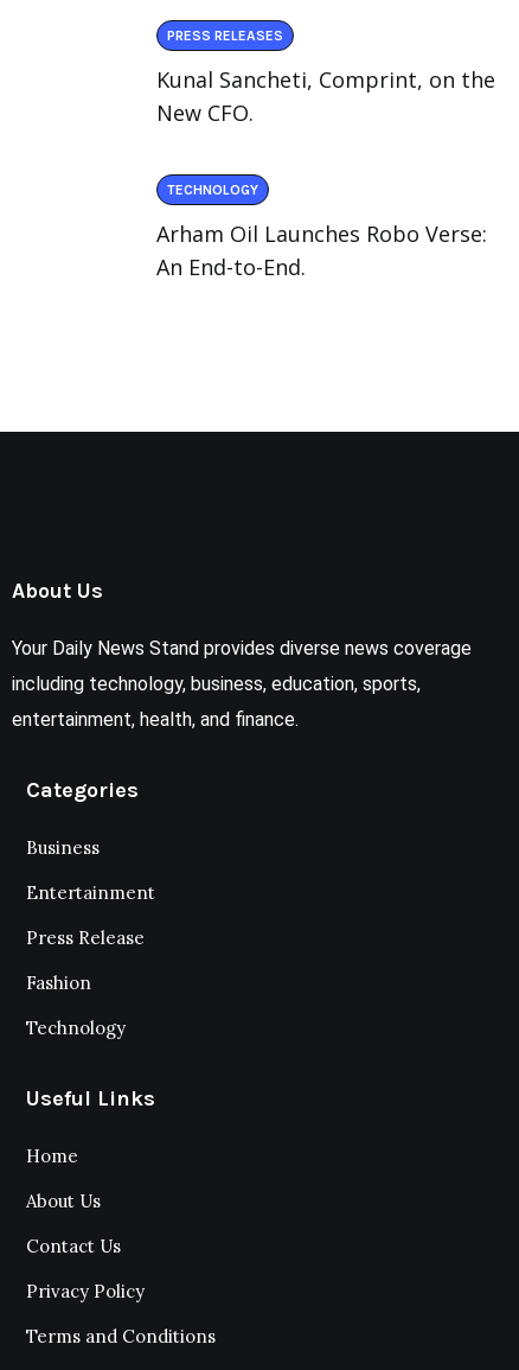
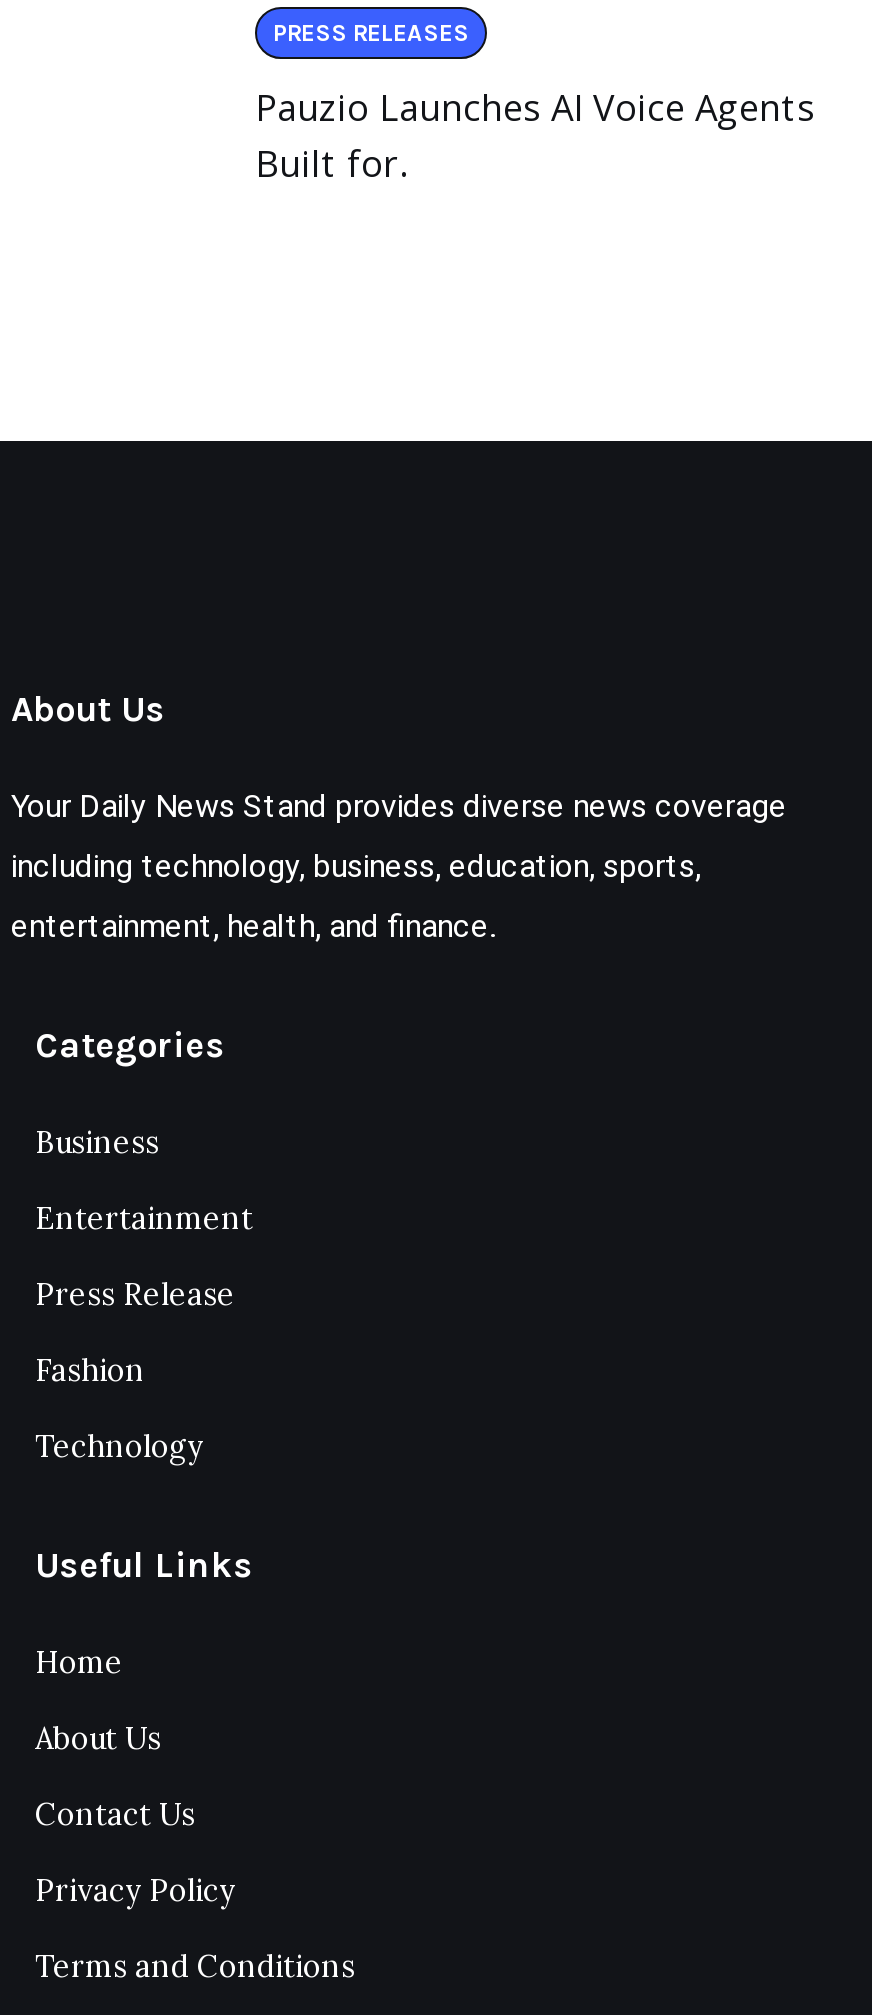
[156,65,495,281] Kunal Sancheti, Comprint, on the | New CFO. | TECHNOLOGY | Arham Oil Launches Robo Verse: | An End-to-End. -> [255,83,815,187] Pauzio Launches AI Voice Agents | Built for.

